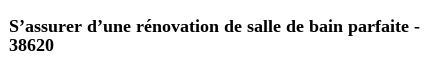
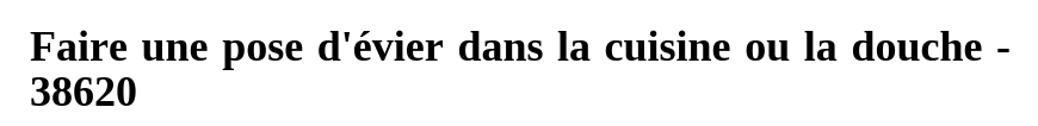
[9,16,420,36] S’assurer d’une rénovation de salle de bain parfaite - -> [30,23,1011,71] Faire une pose d'évier dans la cuisine ou la douche -

